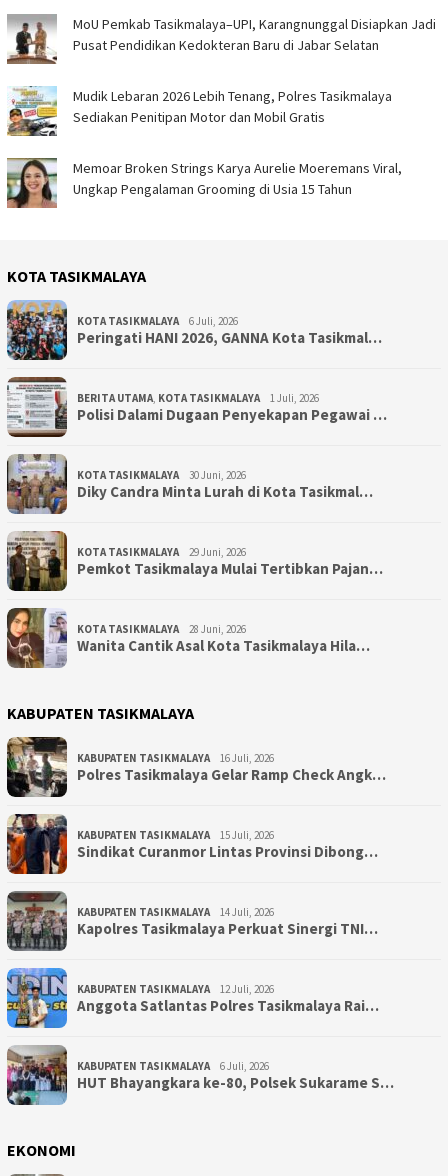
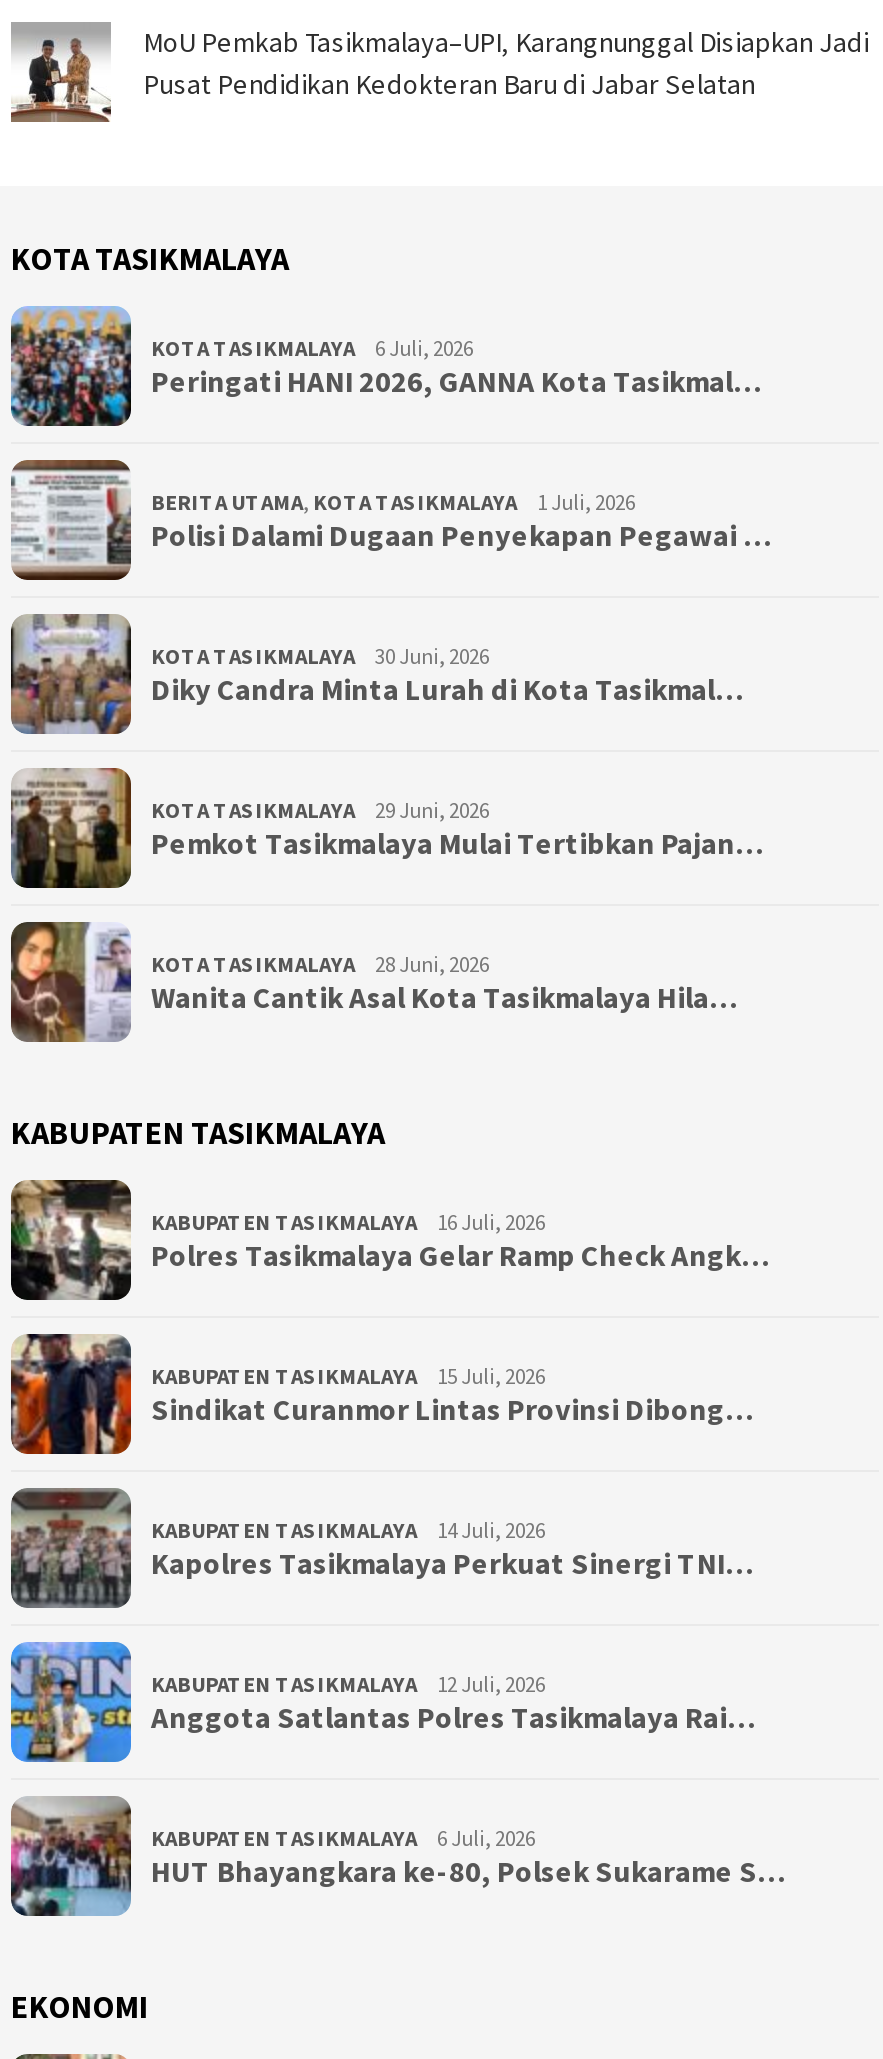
[7,85,402,197] [image] | Mudik Lebaran 2026 Lebih Tenang, Polres Tasikmalaya | Sediakan Penitipan Motor dan Mobil Gratis | Memoar Broken Strings Karya Aurelie Moeremans Viral, | Ungkap Pengalaman Grooming di Usia 15 Tahun -> none
[7,158,58,208] [image] -> none

